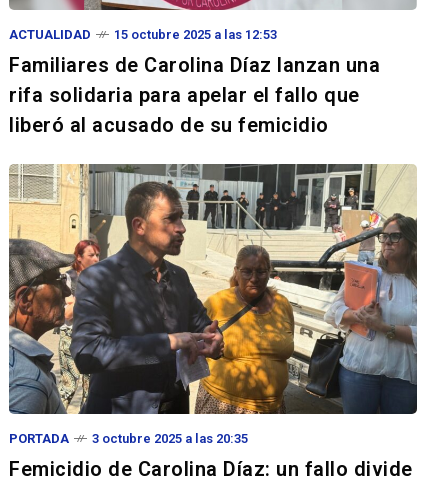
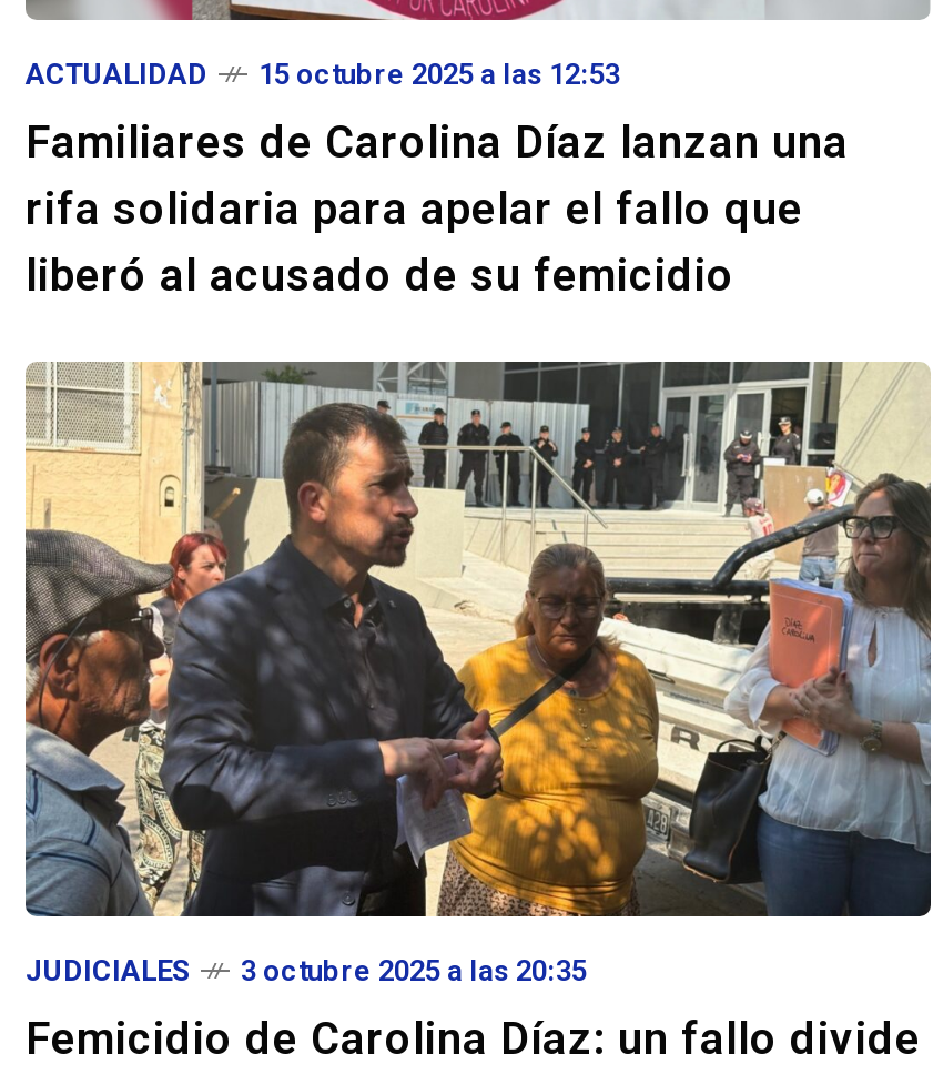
[9,430,69,445] PORTADA -> [26,955,190,989] JUDICIALES

